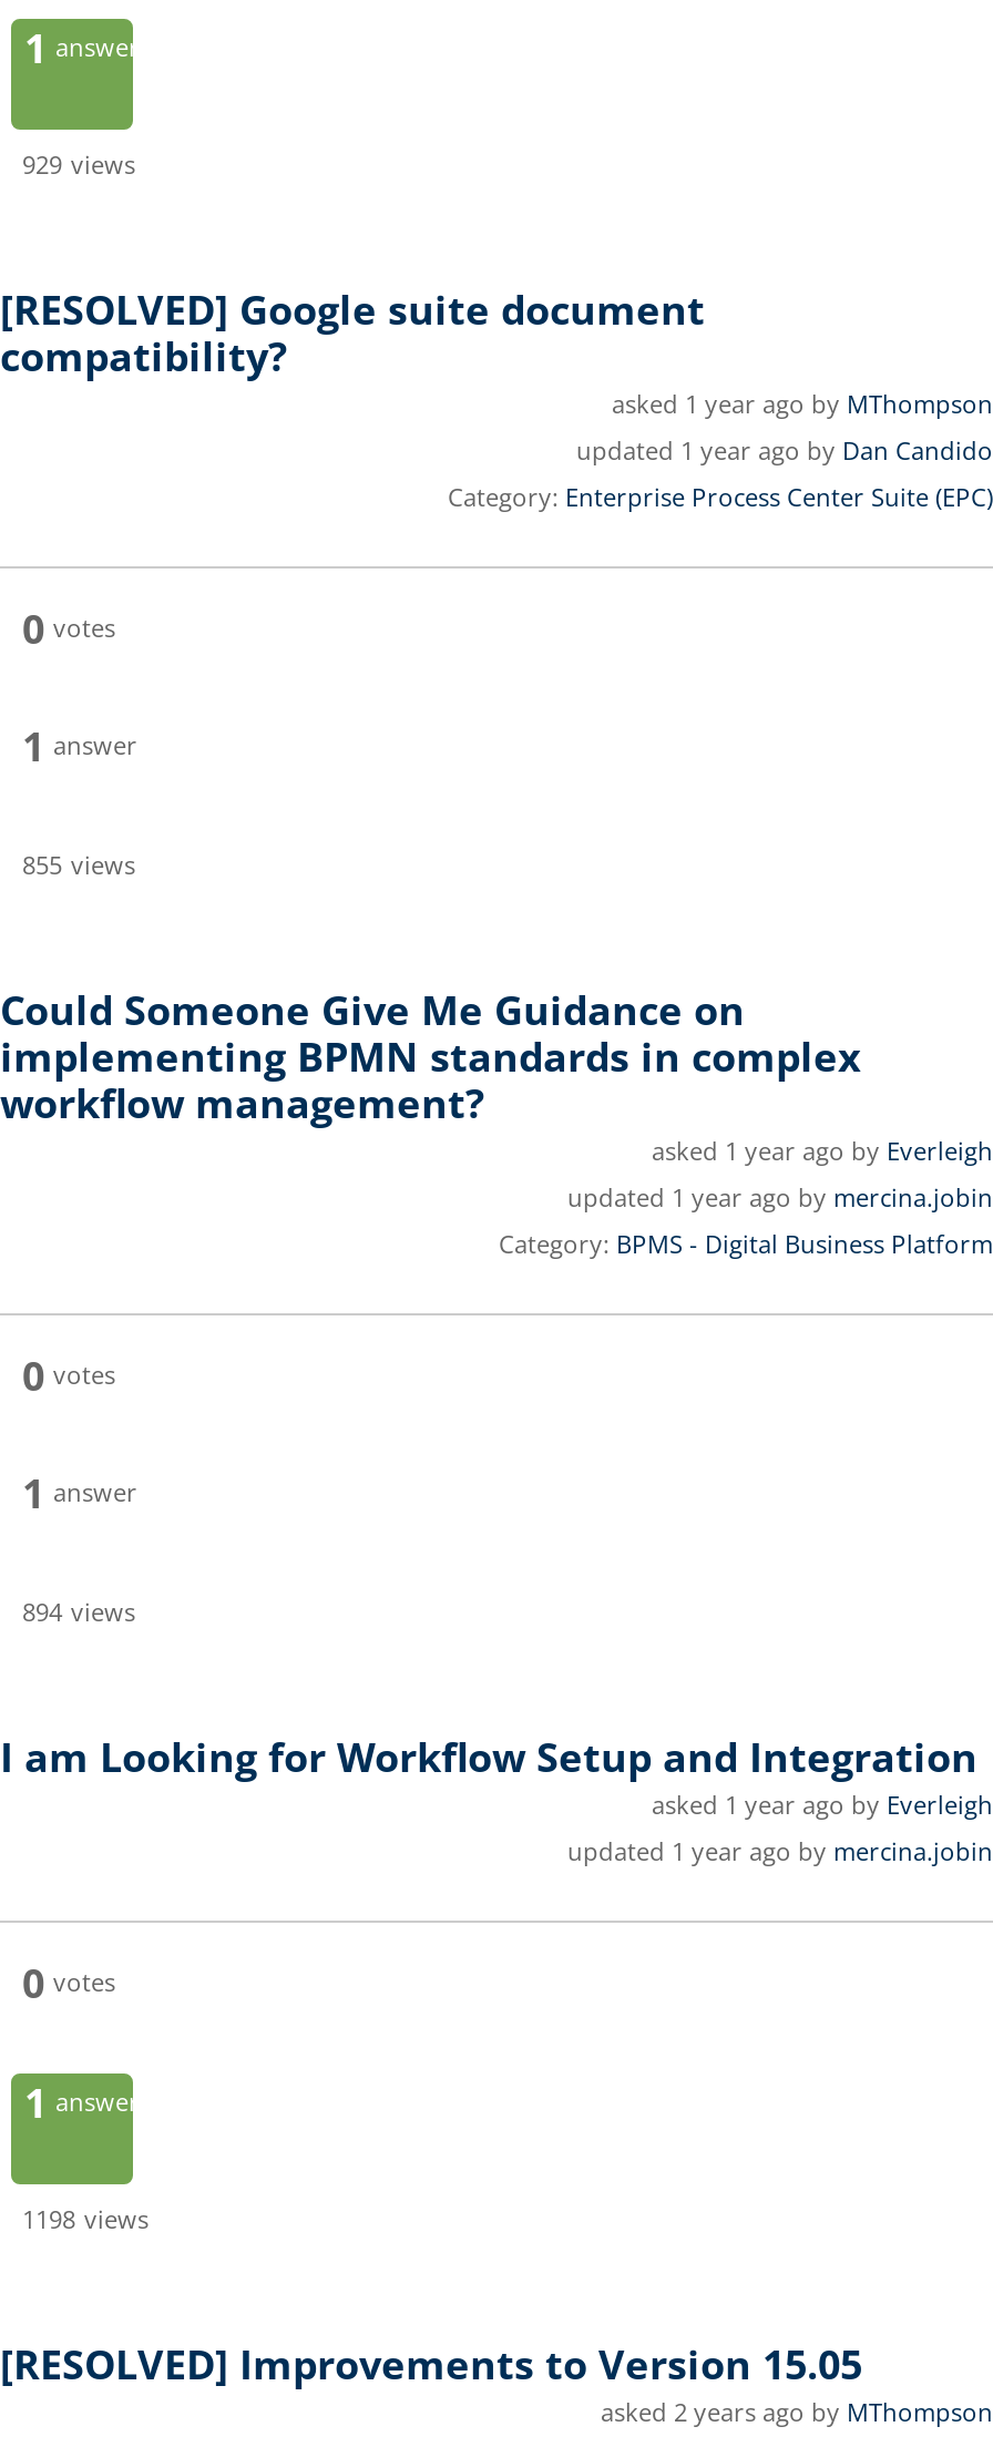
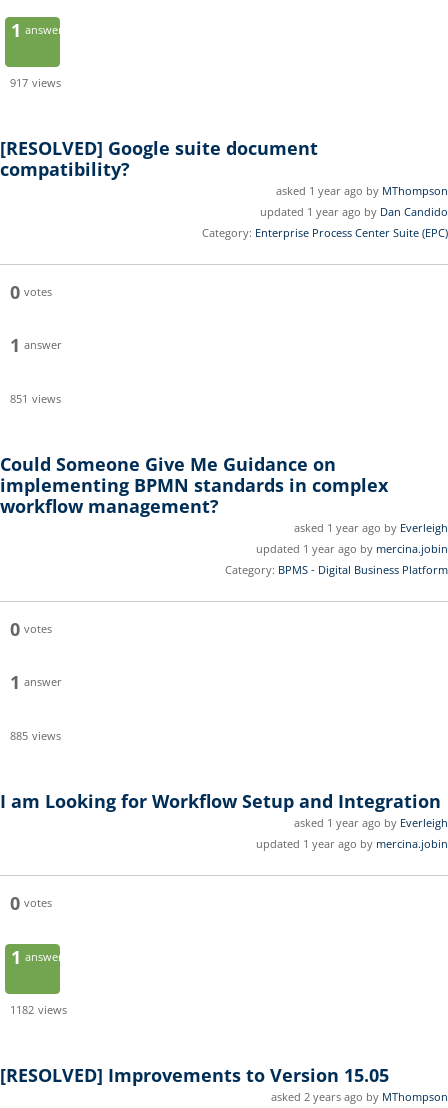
[22,147,135,180] 929 views -> [10,75,61,90] 917 views
[22,848,135,881] 855 views -> [10,391,61,406] 851 views
[22,1595,135,1628] 894 views -> [10,728,61,743] 885 views
[22,2202,149,2235] 1198 views -> [10,1002,67,1017] 1182 views

